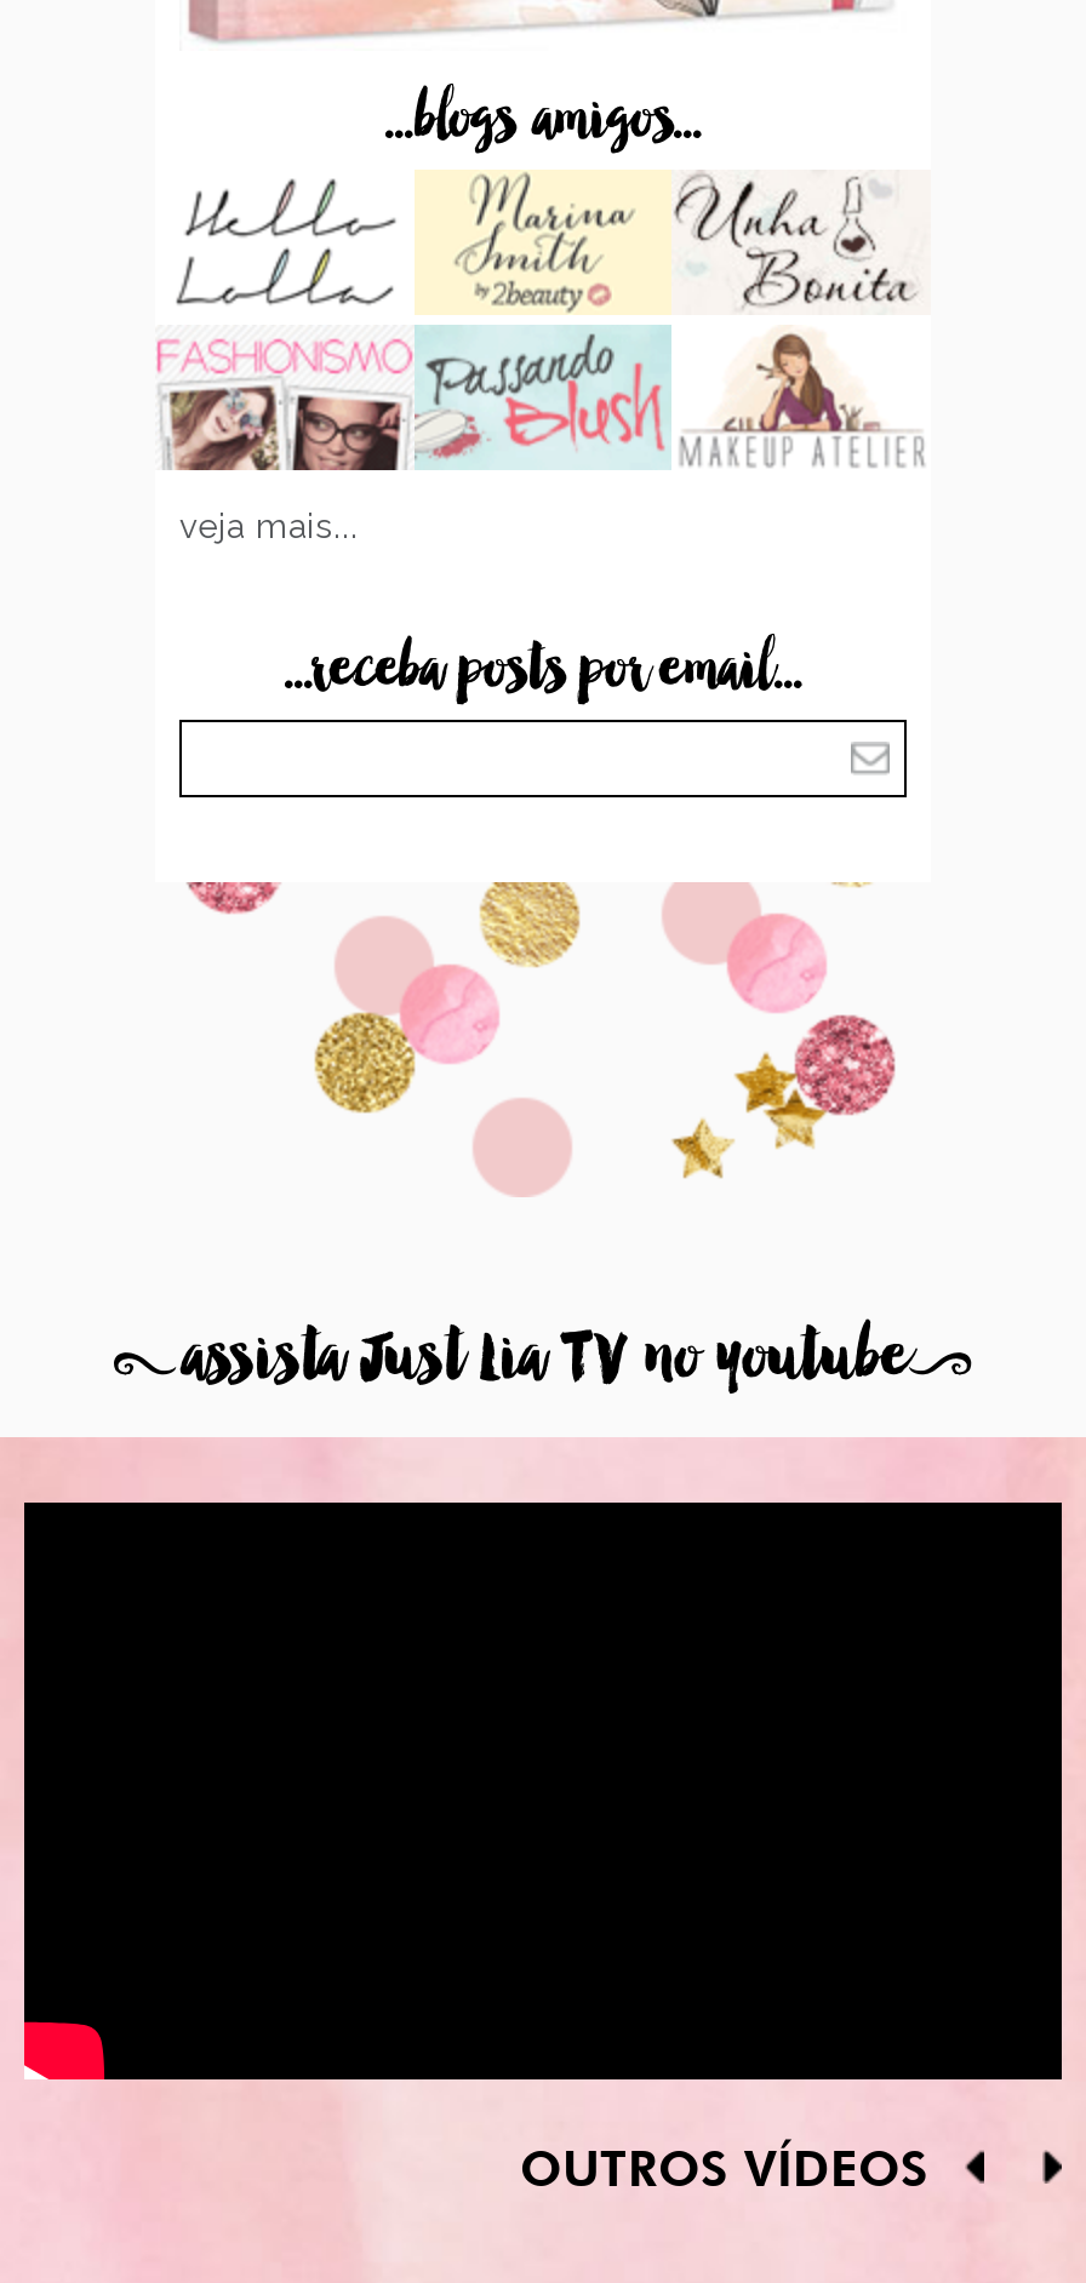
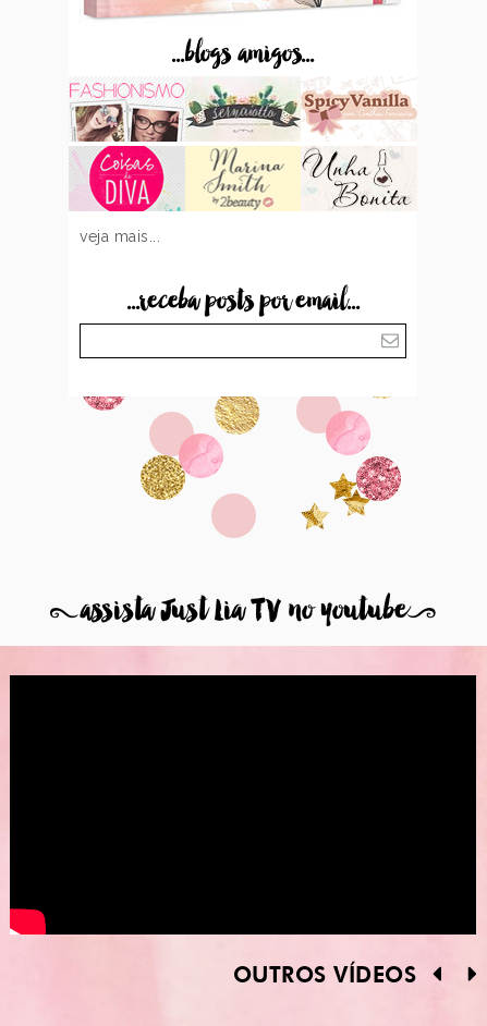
[158,172,926,473] [image] -> [69,78,416,212] [image]

